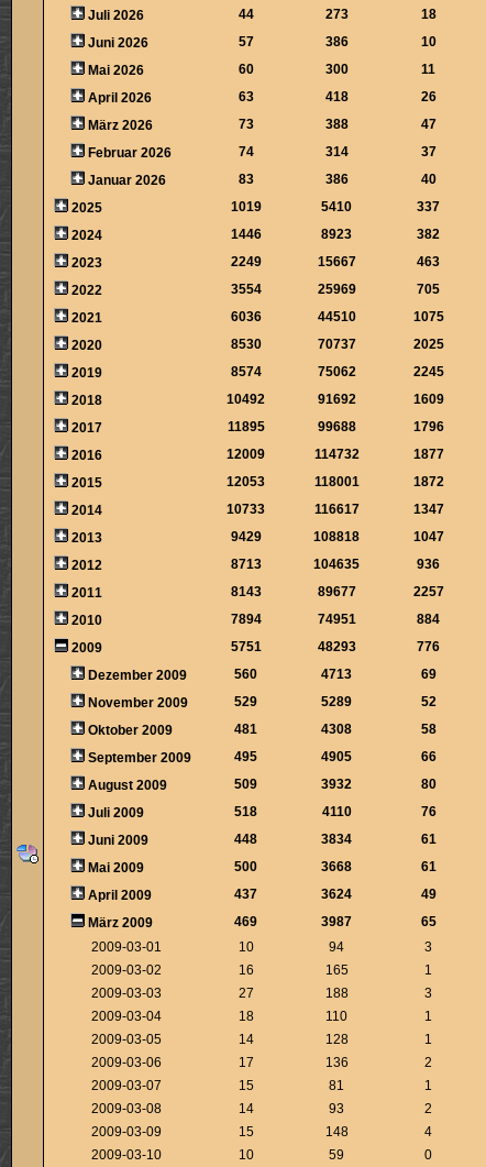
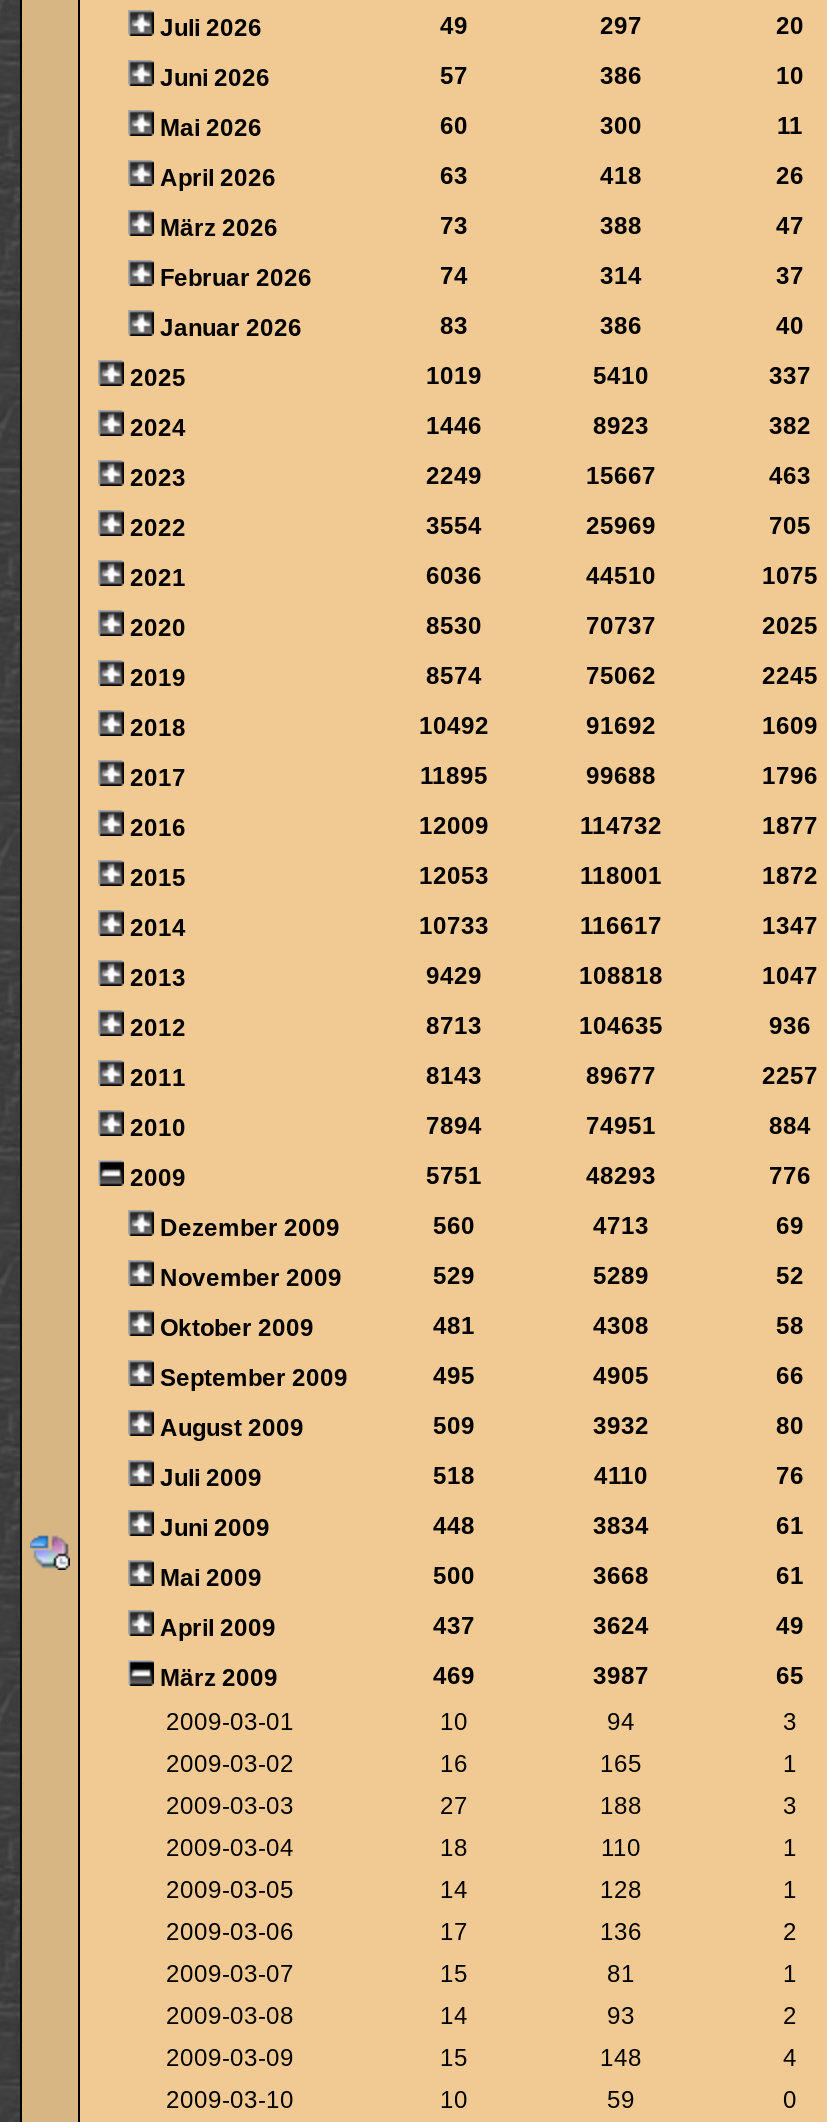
[238,6,253,22] 44 -> [440,11,468,39] 49
[325,6,348,22] 273 -> [600,11,642,39] 297
[421,6,436,22] 18 -> [776,11,804,39] 20

